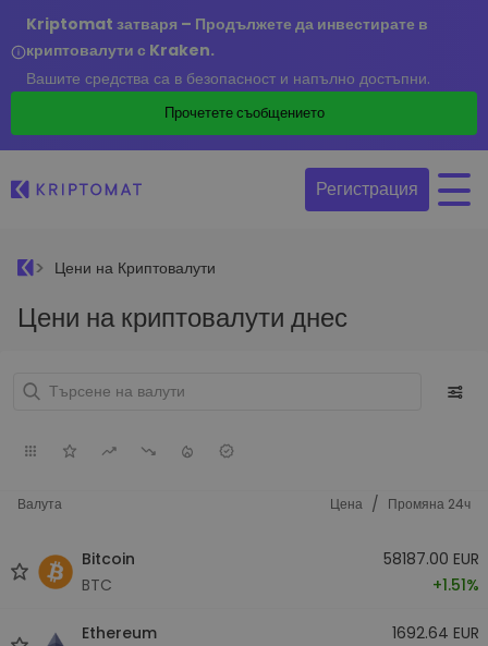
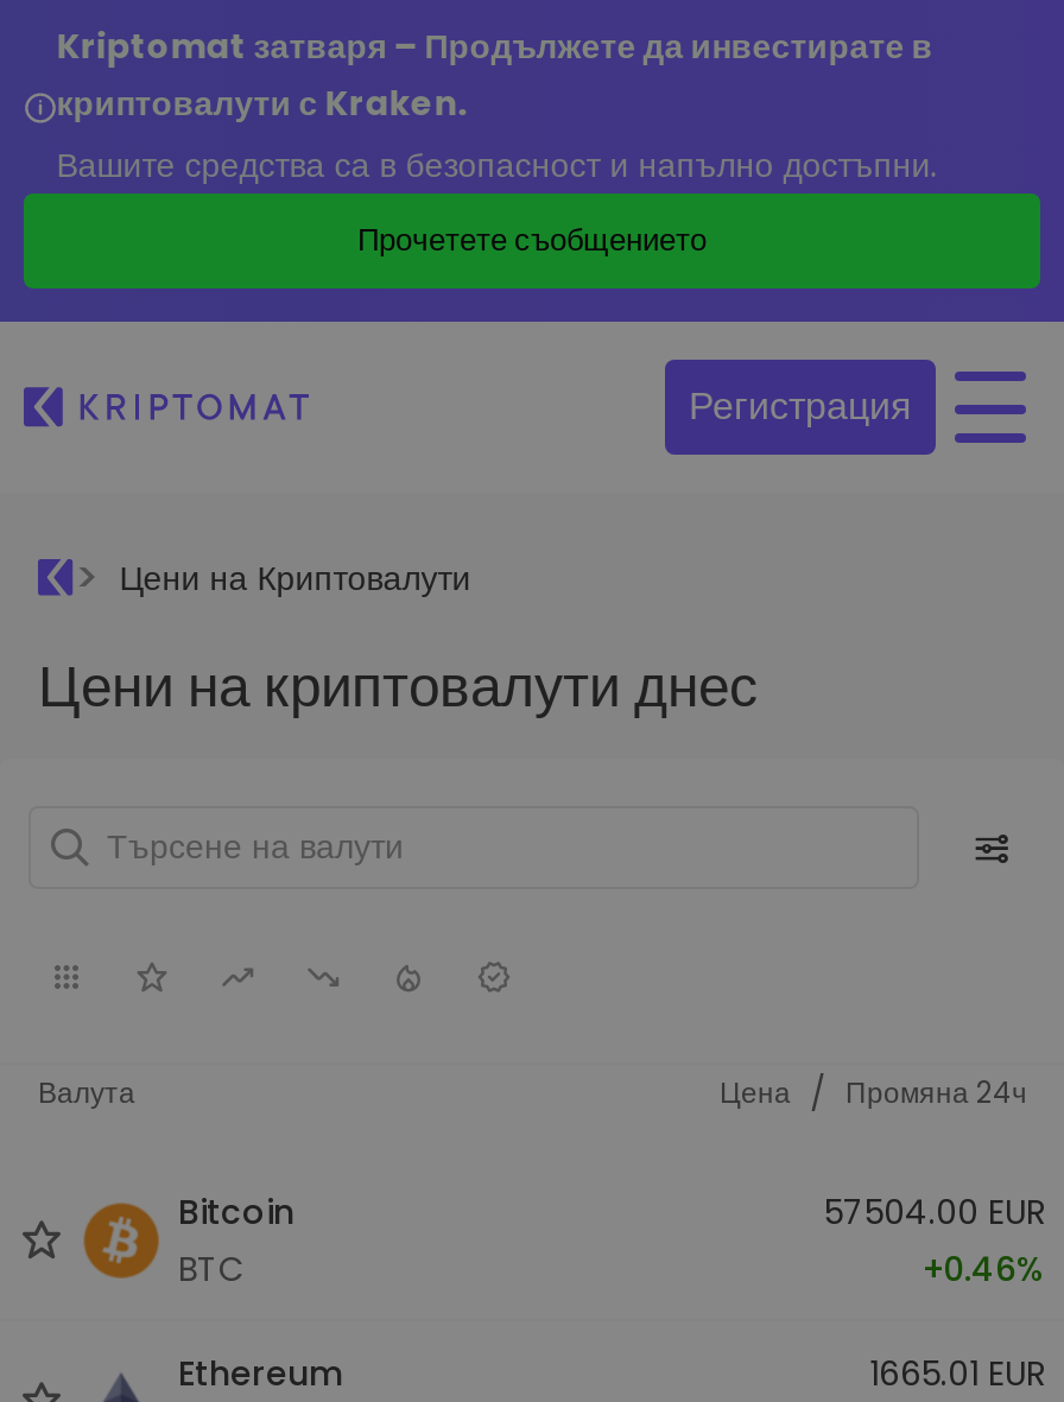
[383,547,479,569] 58187.00 EUR -> [824,1187,1045,1235] 57504.00 EUR
[432,574,479,595] +1.51% -> [921,1244,1045,1292] +0.46%
[392,621,479,643] 1692.64 EUR -> [869,1349,1045,1396] 1665.01 EUR

